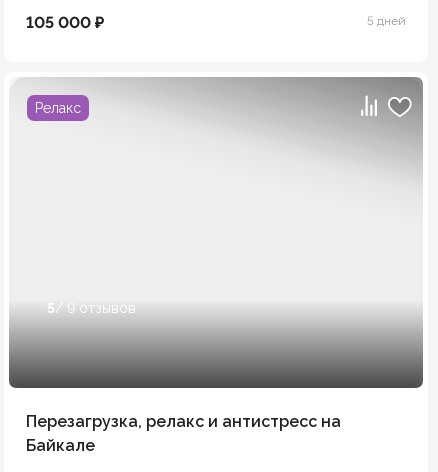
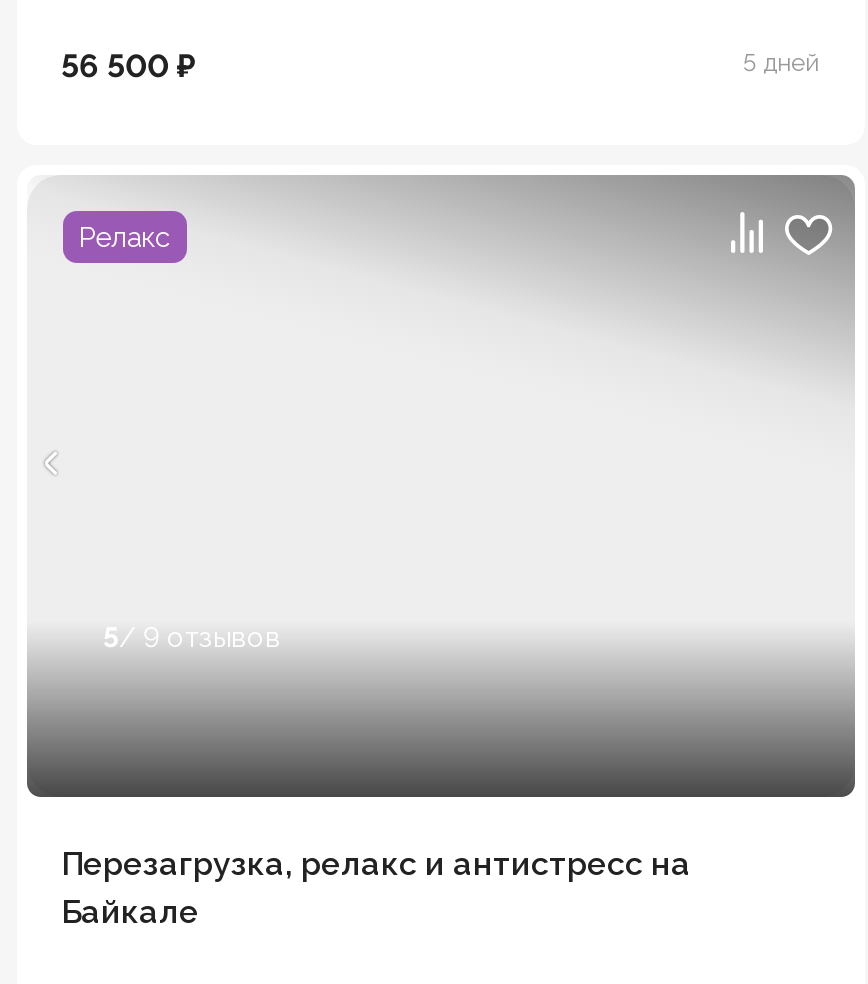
[26,13,104,32] 105 000 ₽ -> [61,48,195,86] 56 500 ₽

